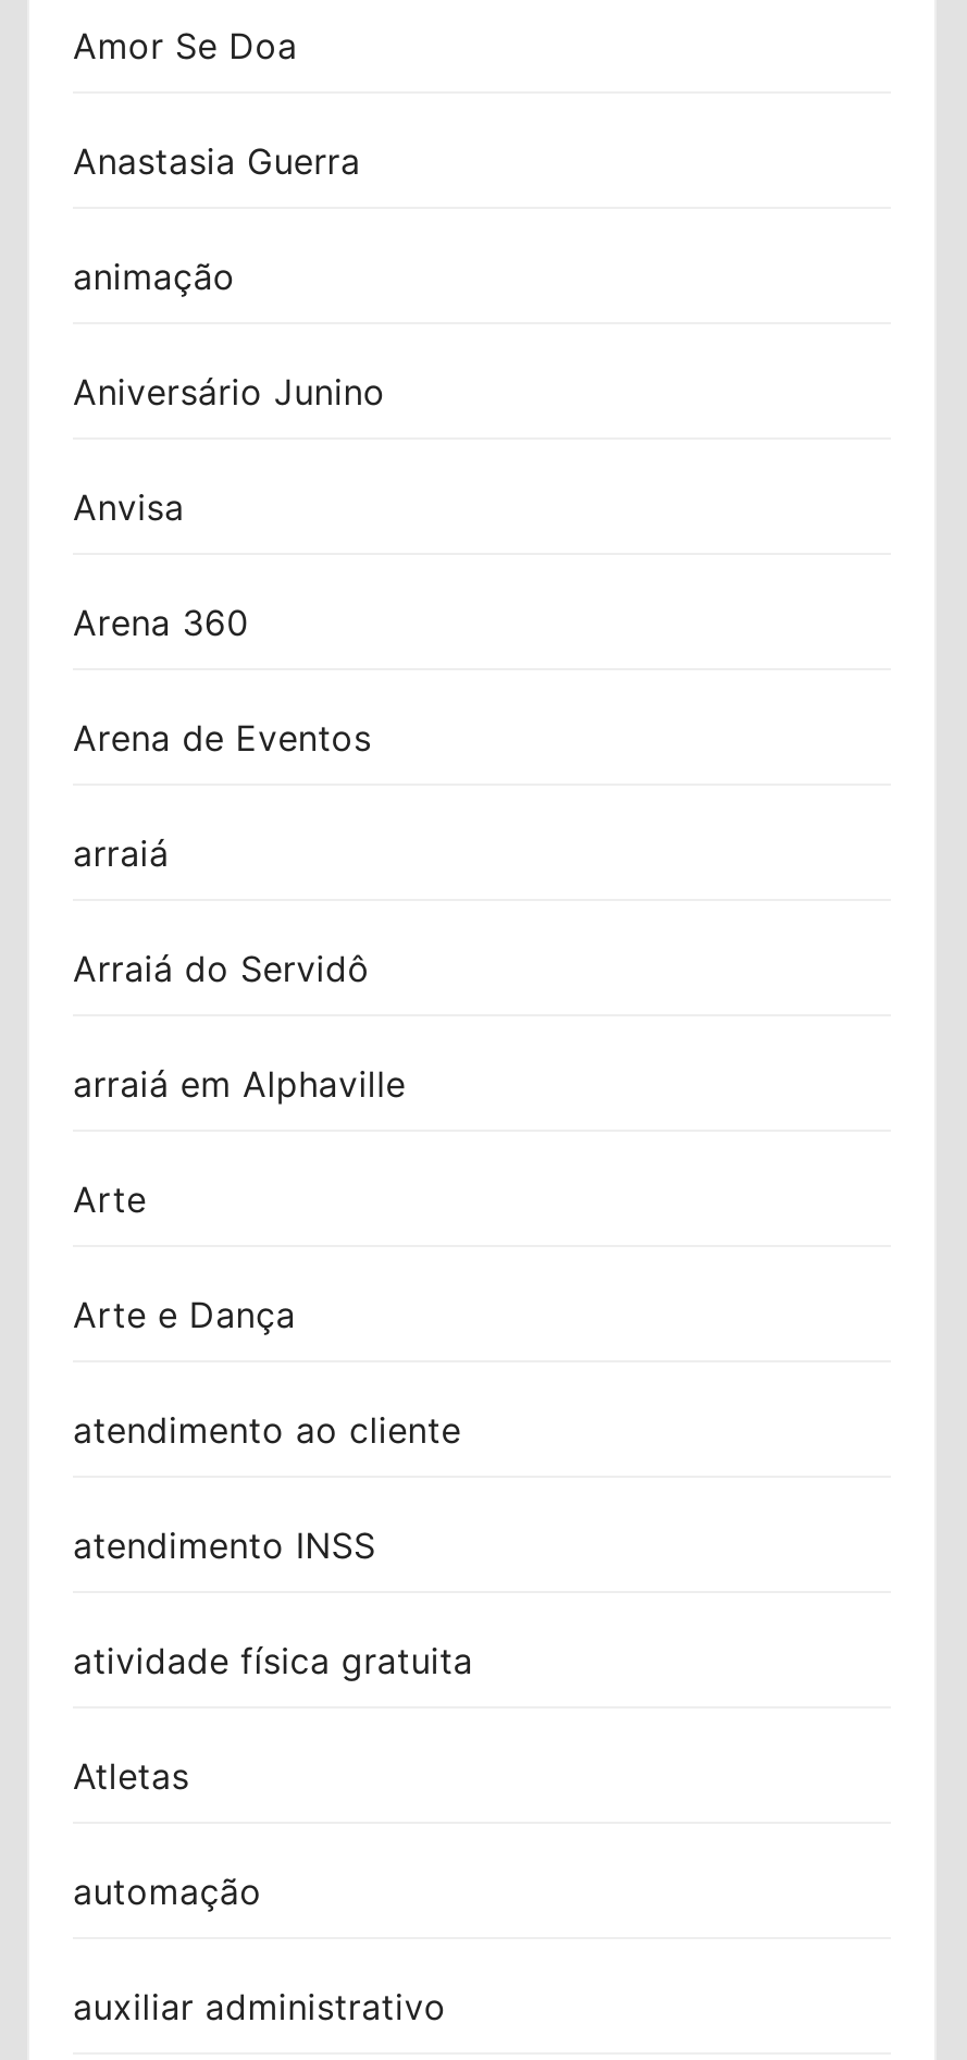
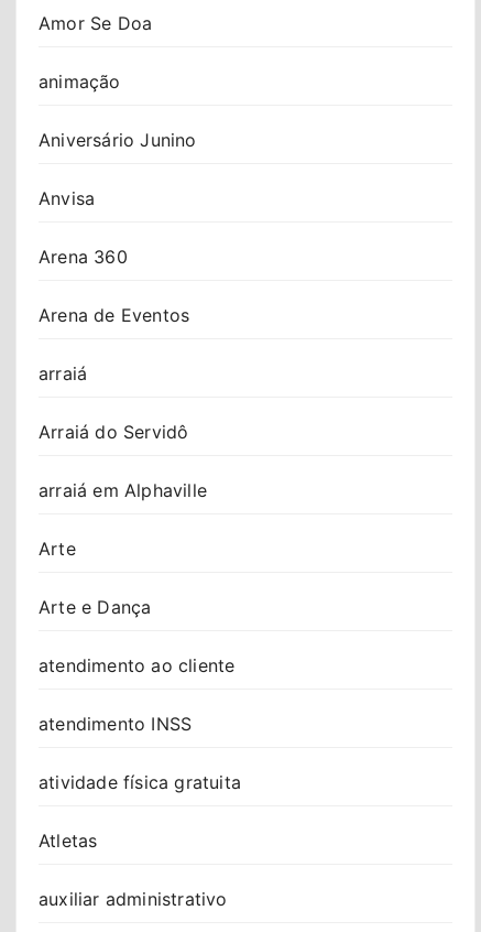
[73,138,360,182] Anastasia Guerra -> none
[73,1869,262,1912] automação -> none

